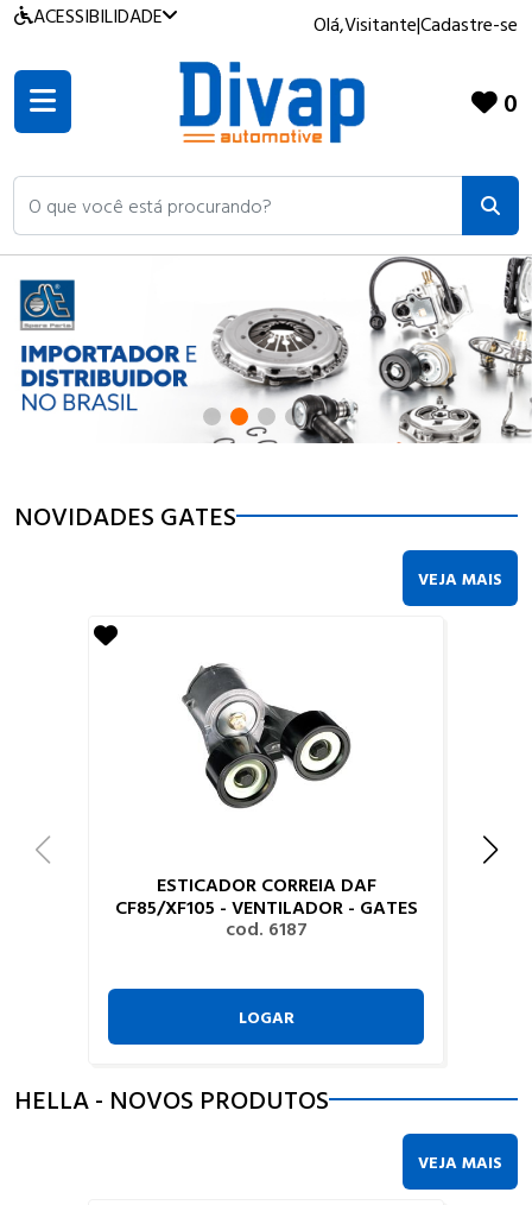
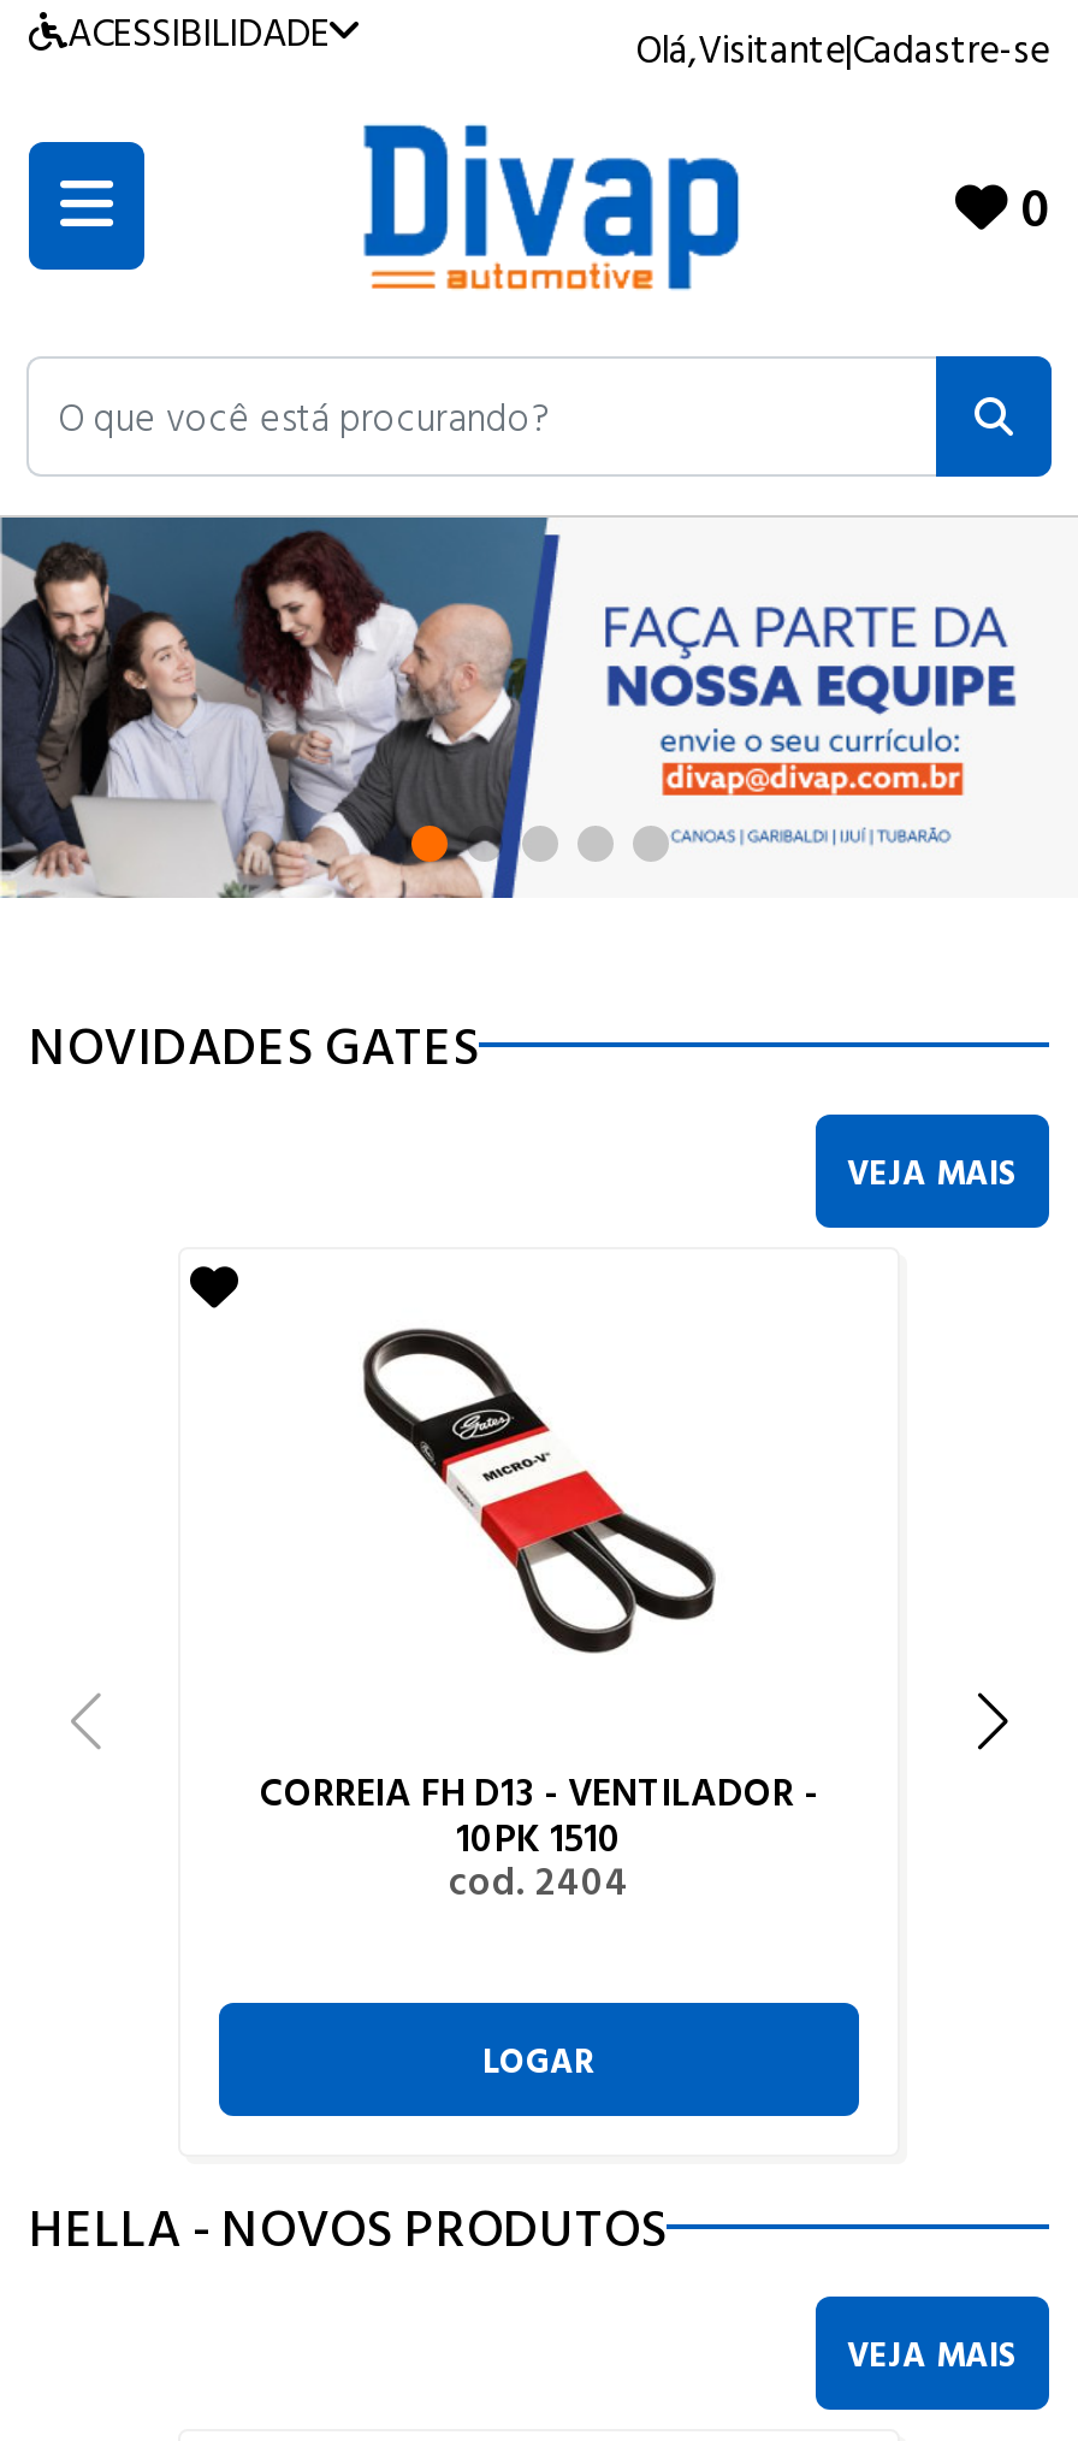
[4,255,528,444] [image] -> [7,515,1071,900] [image]
[179,656,353,816] [image] -> [361,1326,717,1656] [image]
[115,870,417,942] ESTICADOR CORREIA DAF | CF85/XF105 - VENTILADOR - GATES | cod. 6187 -> [260,1762,818,1909] CORREIA FH D13 - VENTILADOR - | 10PK 1510 | cod. 2404

